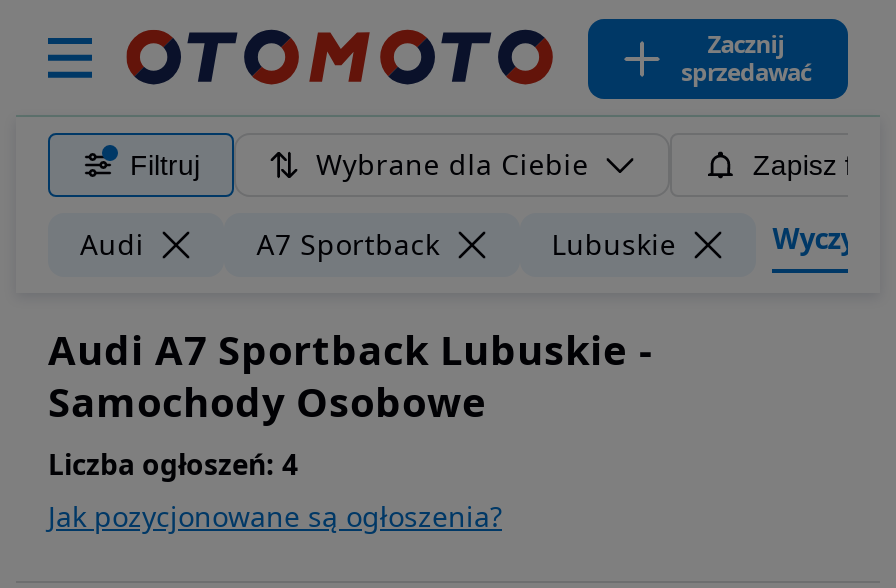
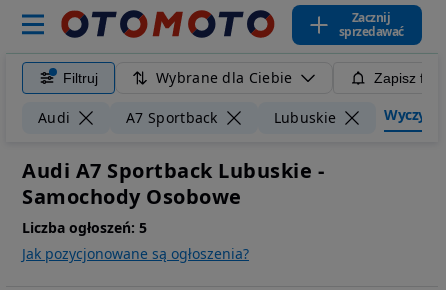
[48,445,298,483] Liczba ogłoszeń: 4 -> [22,218,147,237] Liczba ogłoszeń: 5

